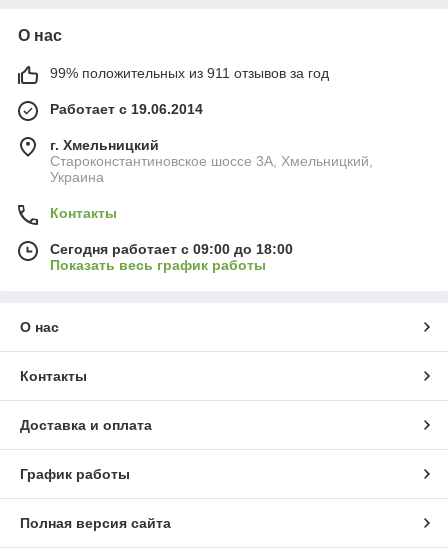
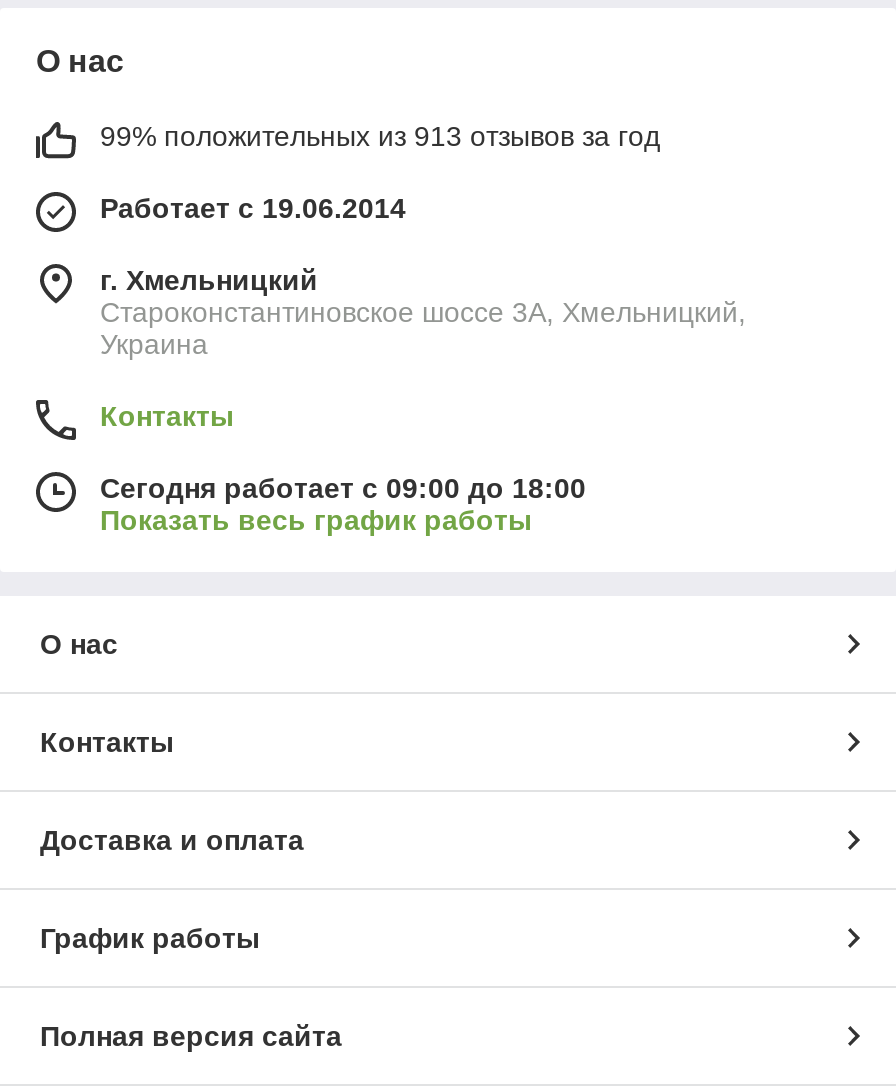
[50,65,329,81] 99% положительных из 911 отзывов за год -> [100,120,660,152] 99% положительных из 913 отзывов за год

